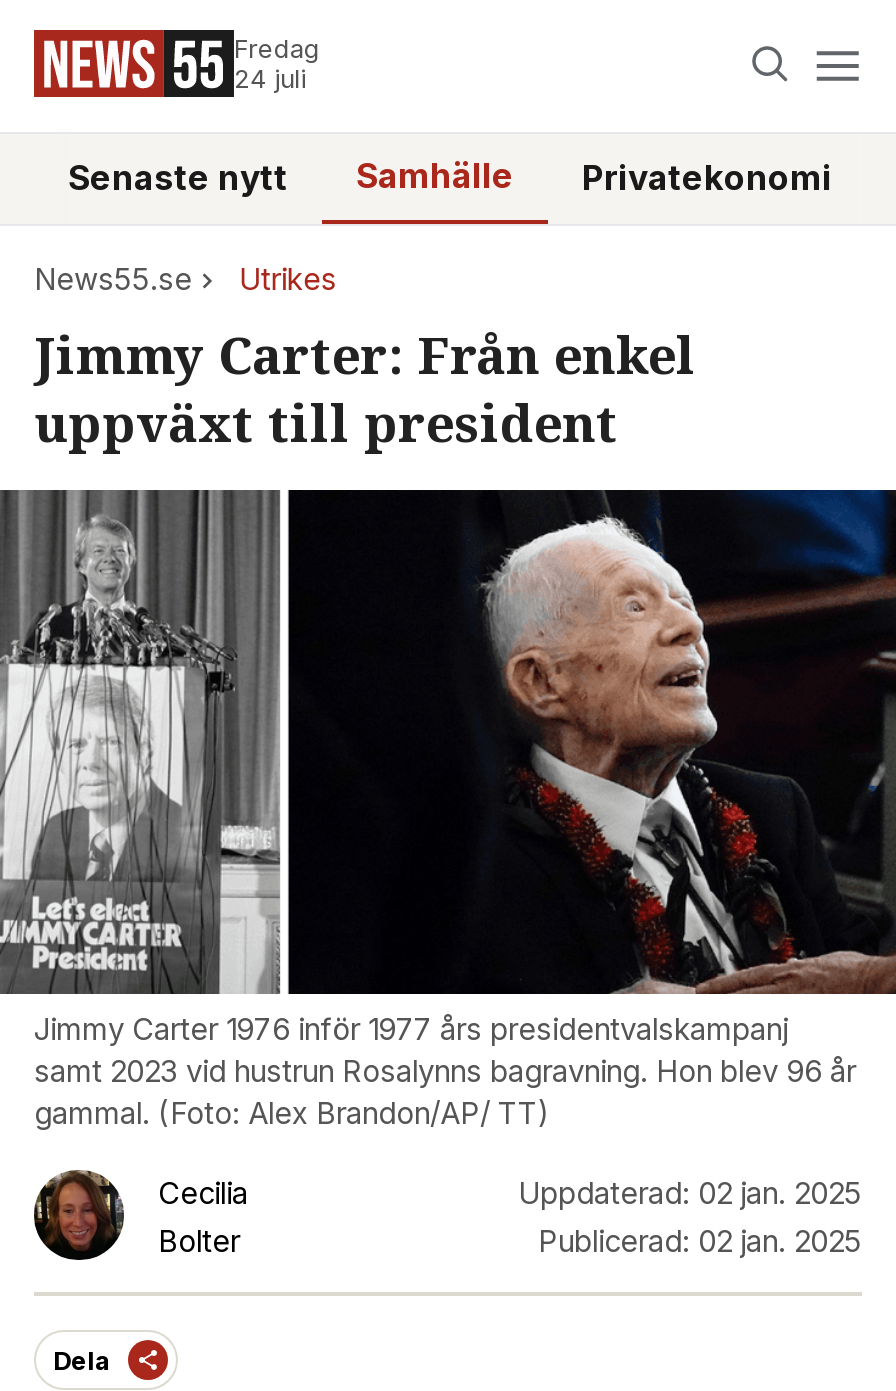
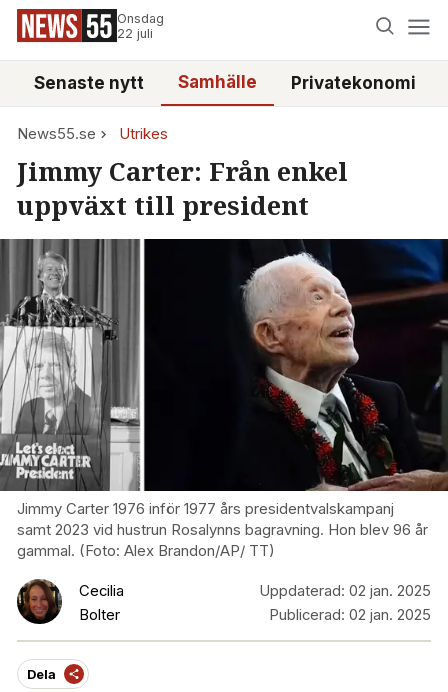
[234,34,320,94] Fredag | 24 juli -> [117,11,164,41] Onsdag | 22 juli

